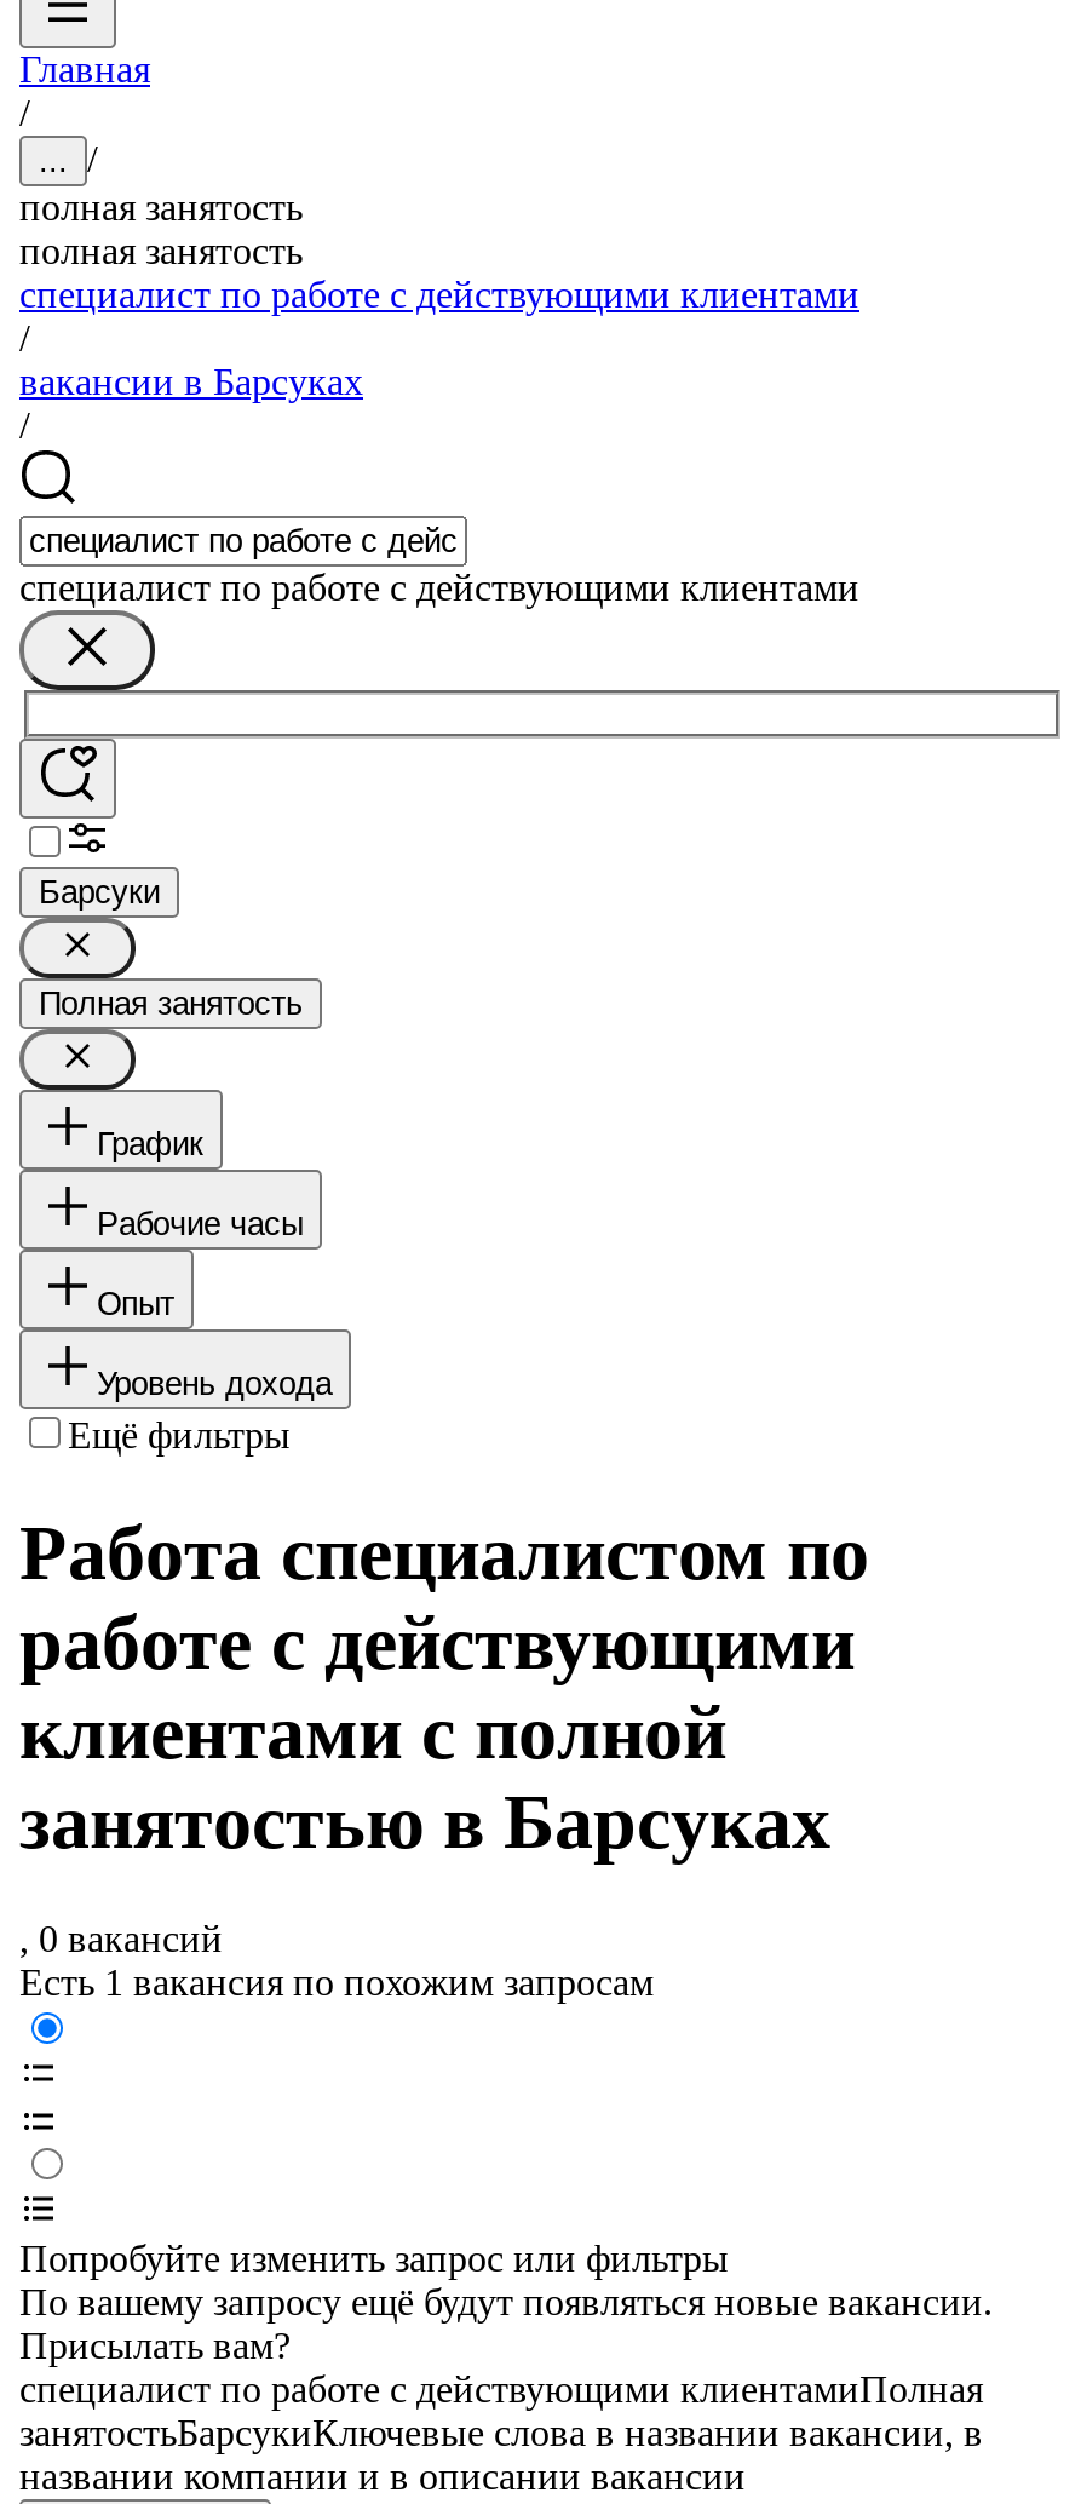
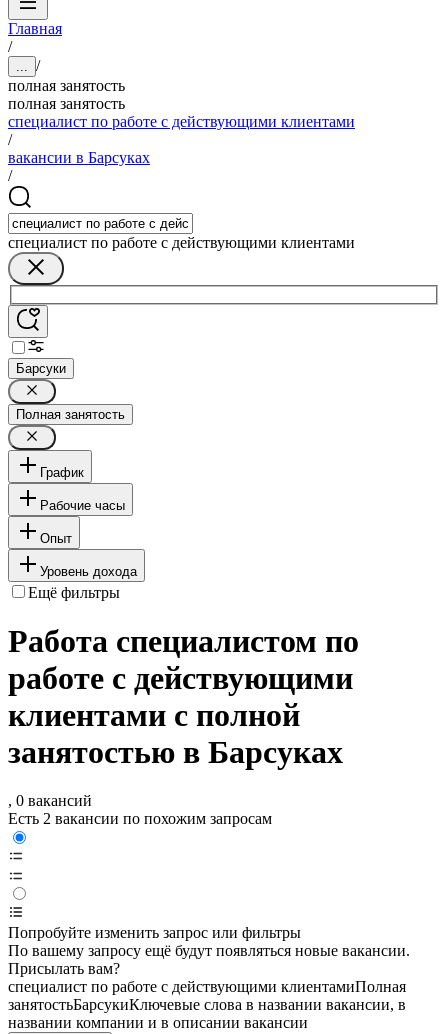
[19,1963,654,2004] Есть 1 вакансия по похожим запросам -> [8,810,272,827] Есть 2 вакансии по похожим запросам

